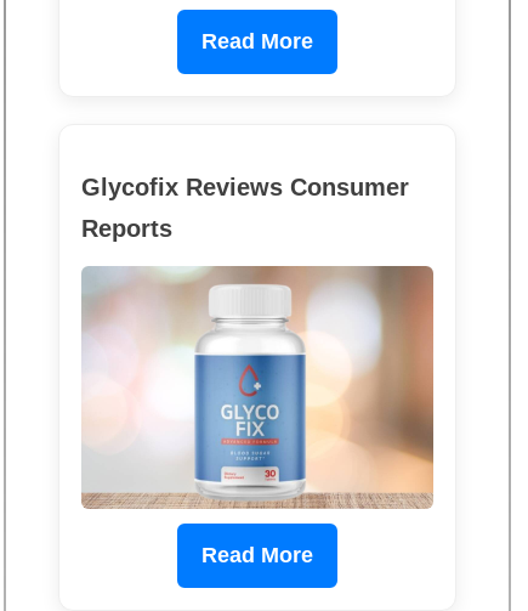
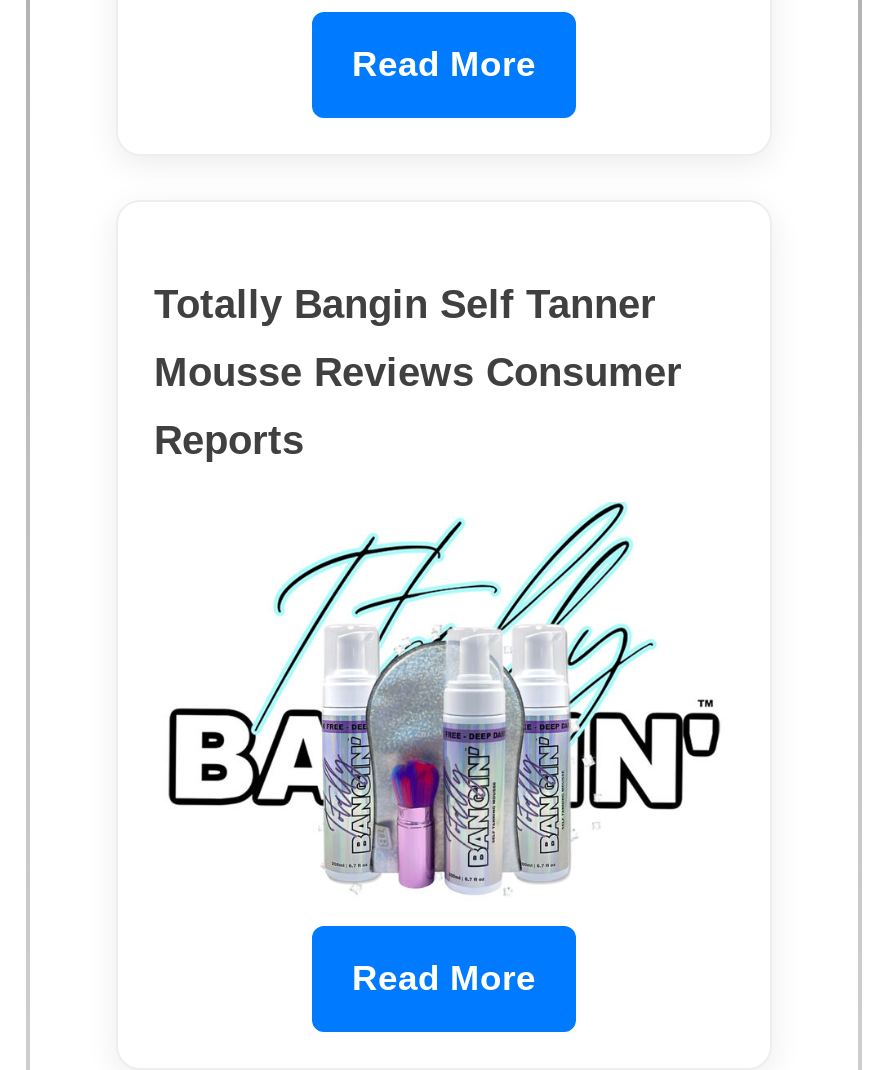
[81,174,409,201] Glycofix Reviews Consumer -> [154,283,682,395] Totally Bangin Self Tanner | Mousse Reviews Consumer
[80,265,435,510] [image] -> [154,502,734,902] [image]

